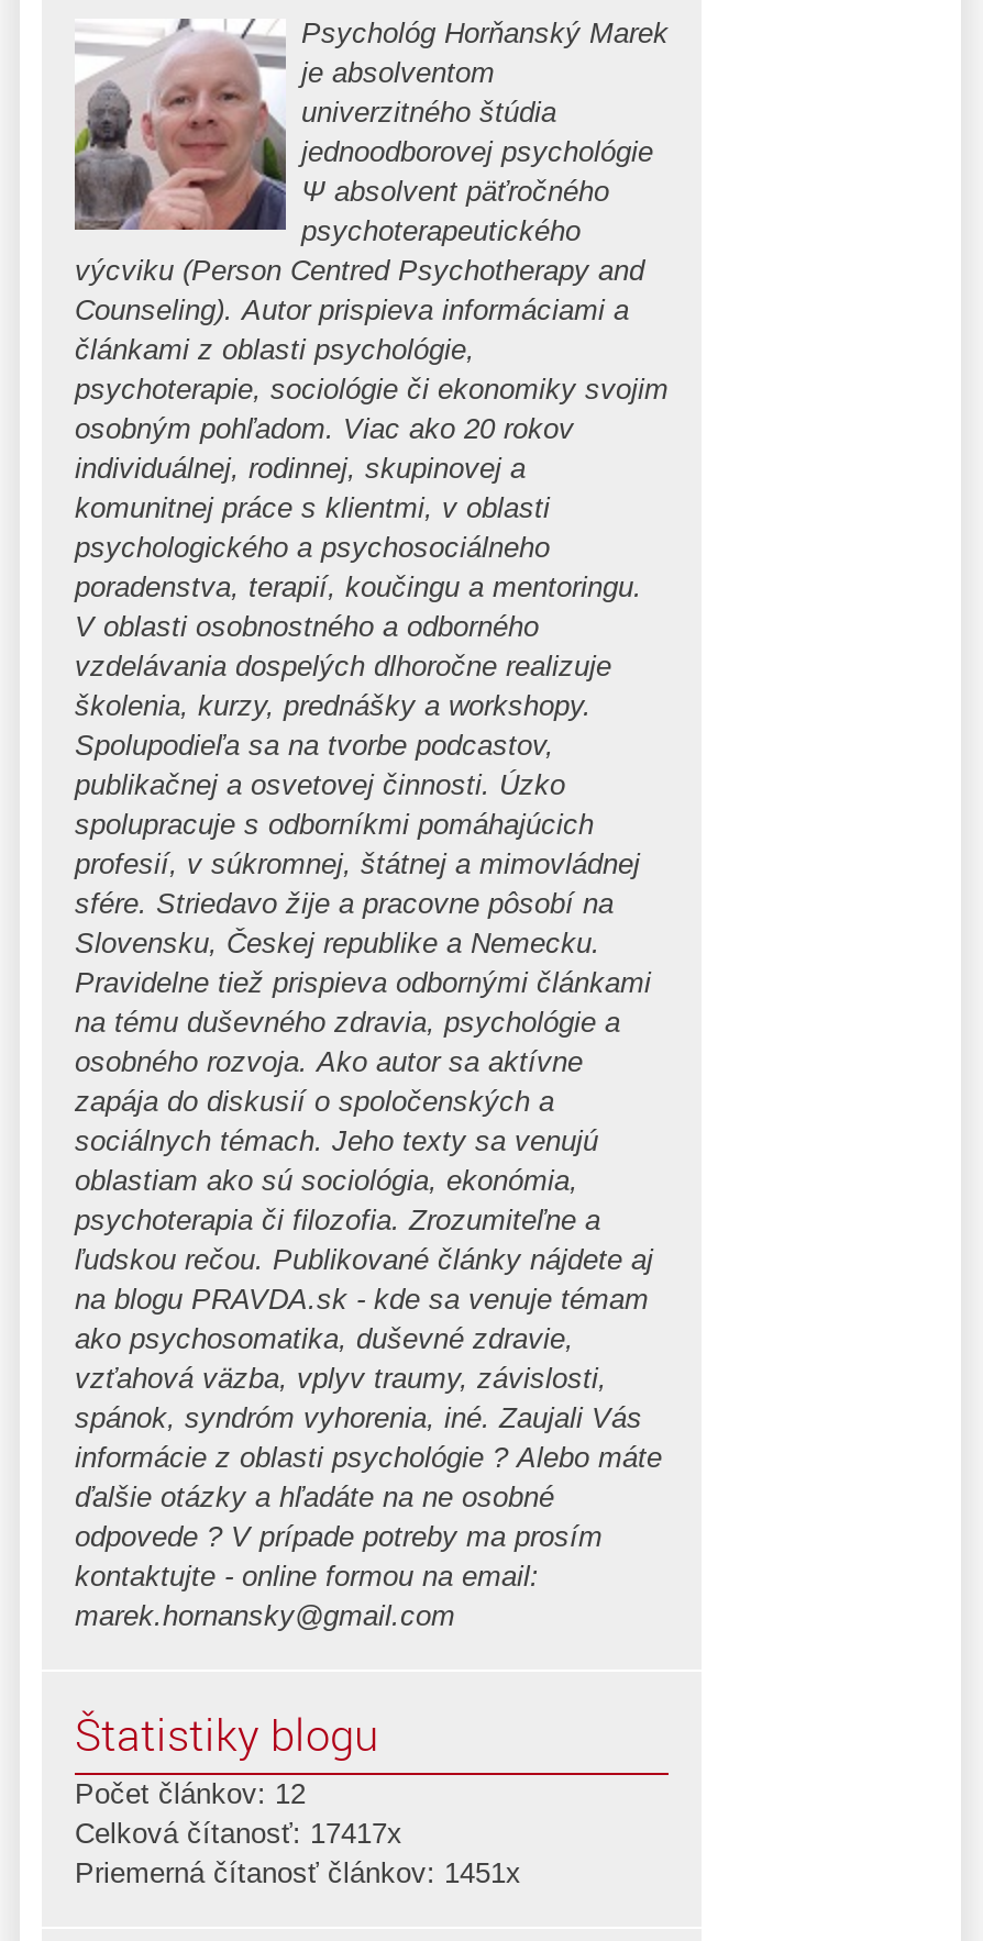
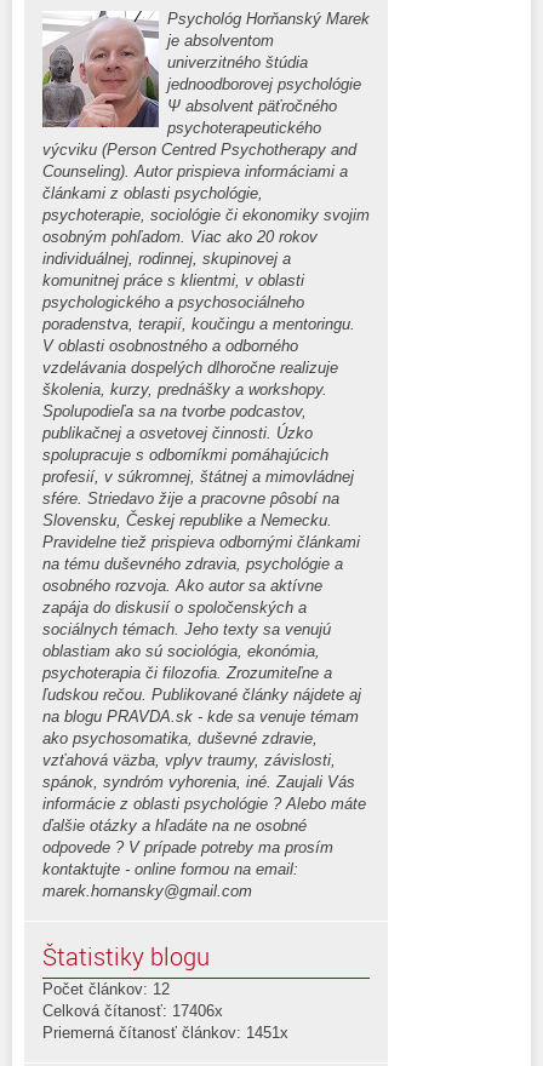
[75,1817,402,1850] Celková čítanosť: 17417x -> [42,1002,223,1020] Celková čítanosť: 17406x

